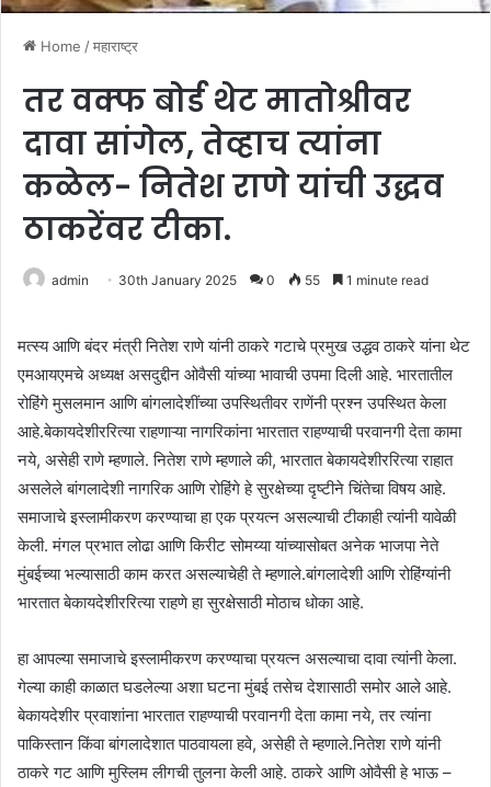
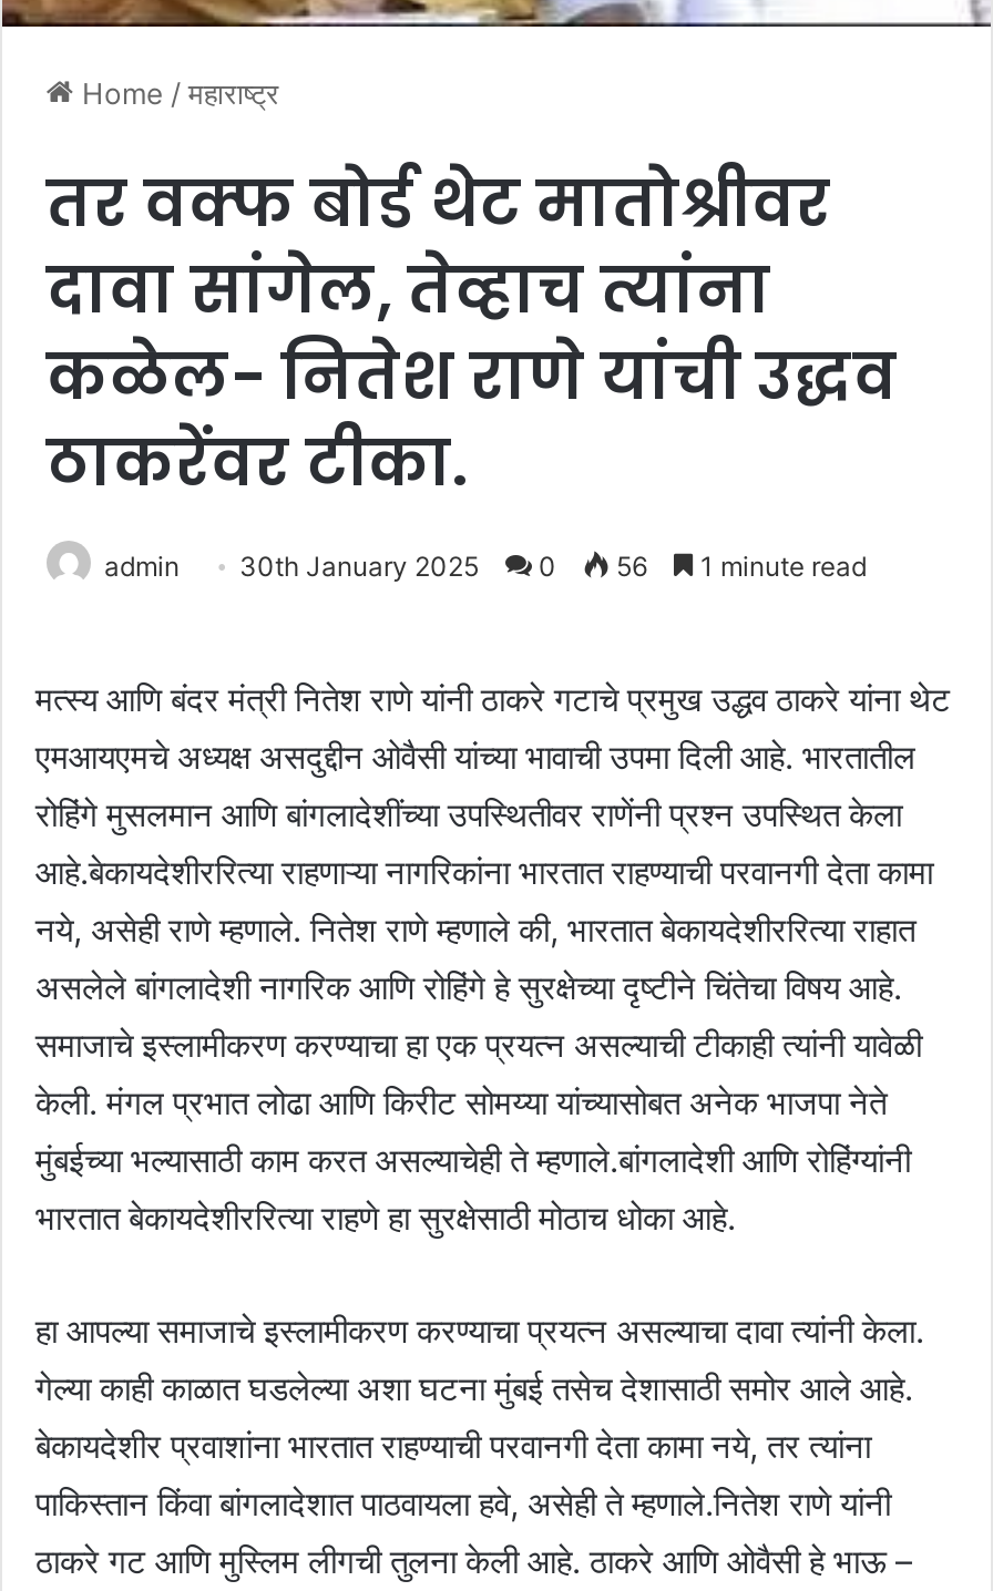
[52,271,429,288] admin 30th January 2025 0 55 1 minute read -> [104,549,867,582] admin 30th January 2025 0 56 1 minute read

